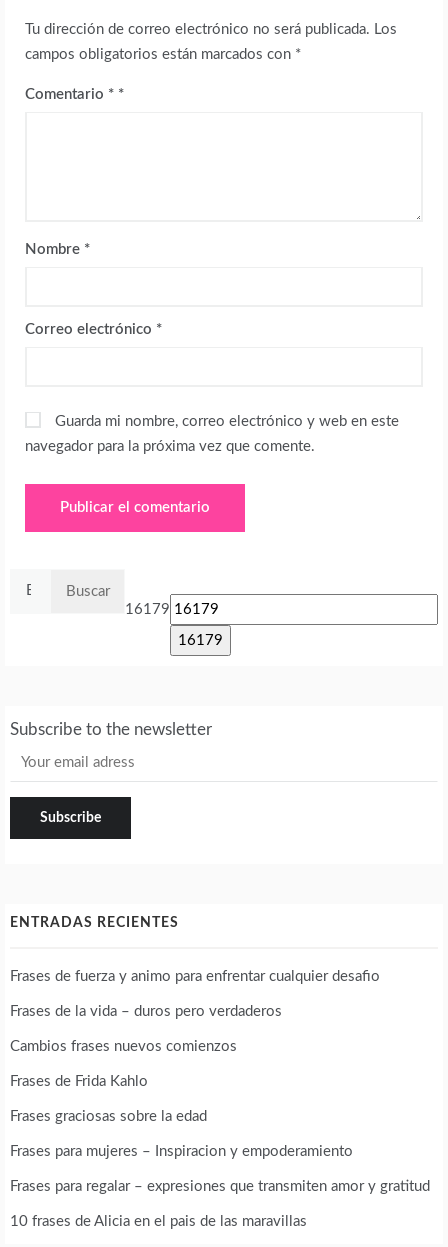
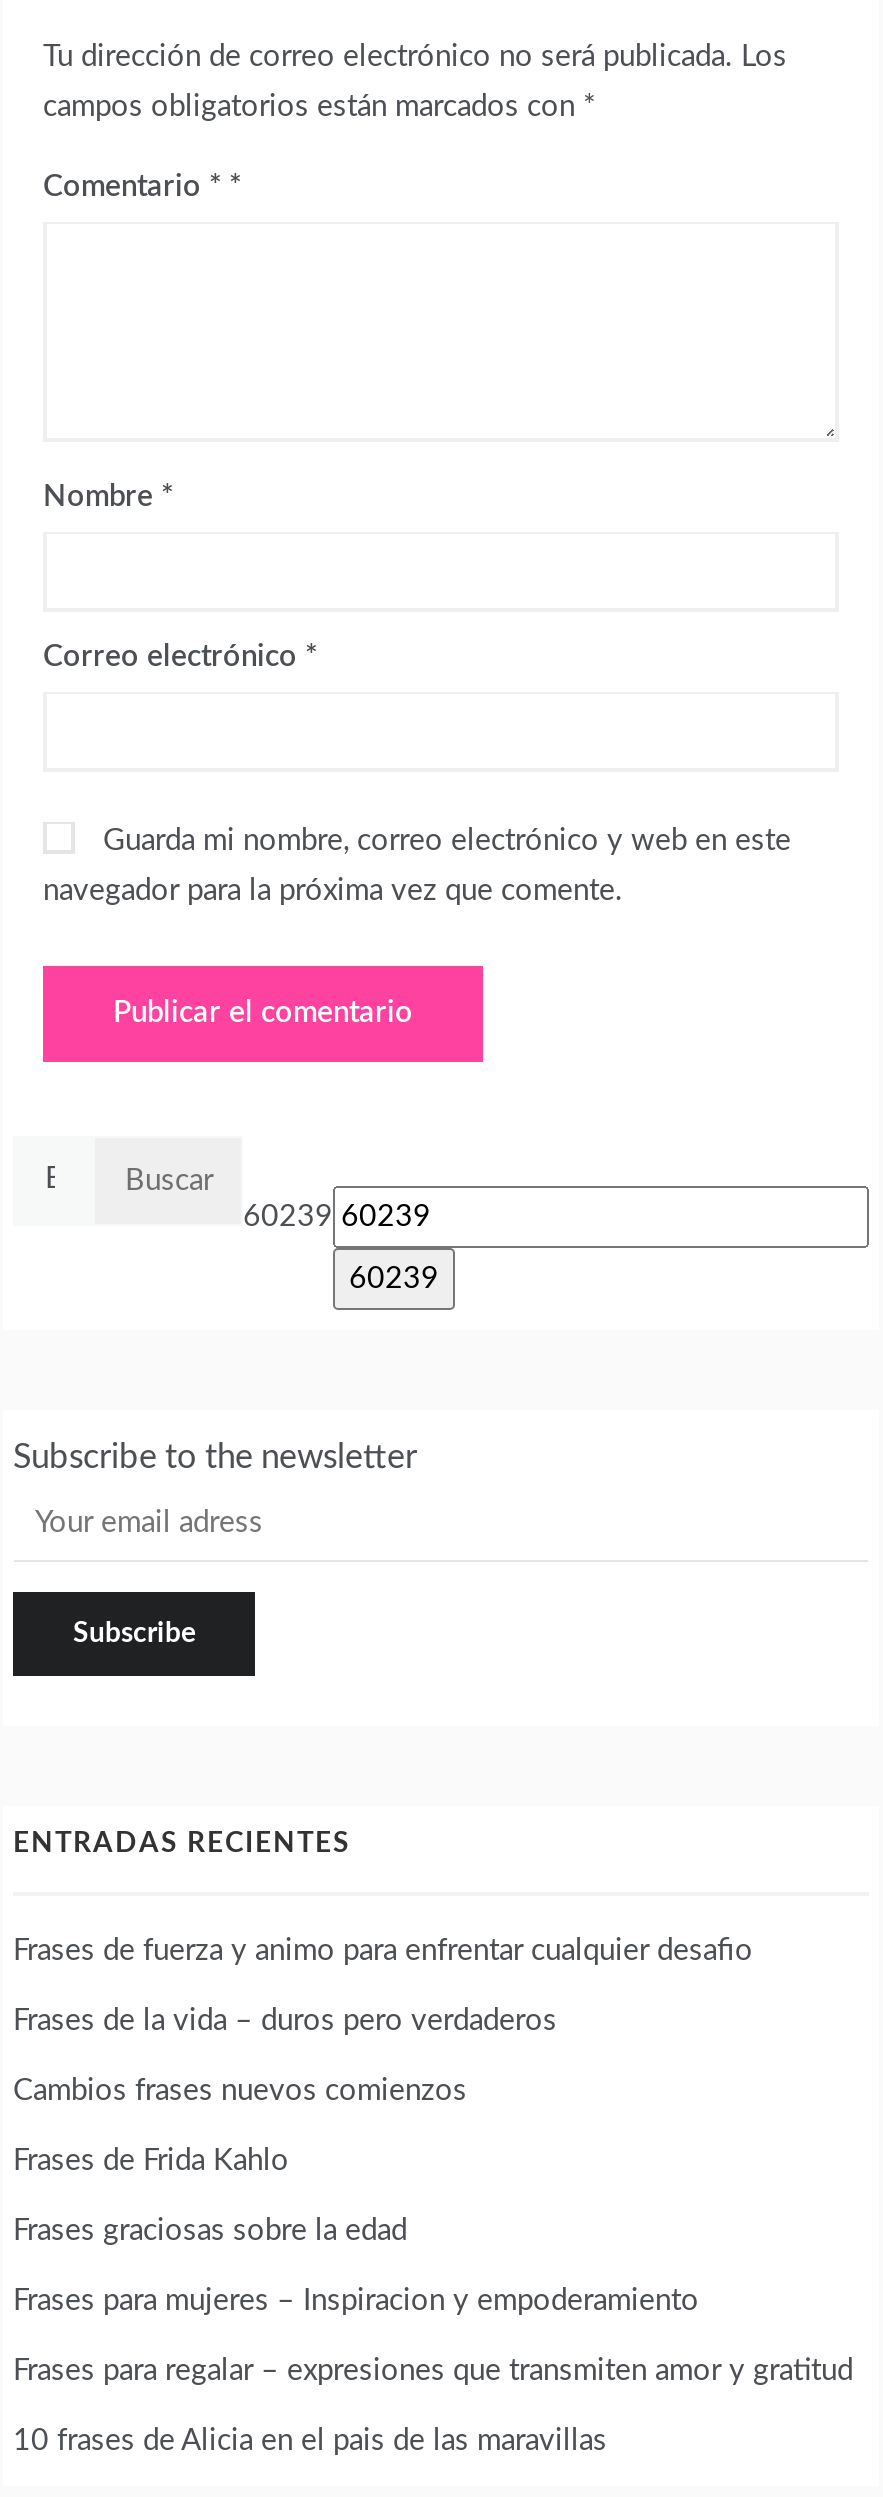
[125,602,170,617] 16179 -> [243,1202,333,1232] 60239

